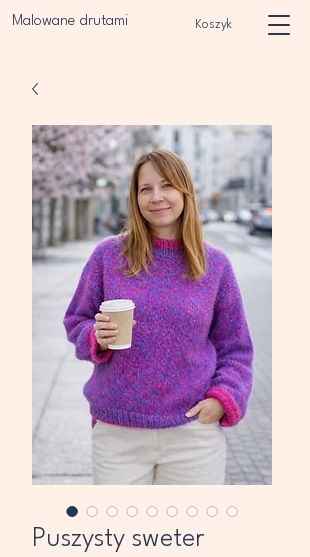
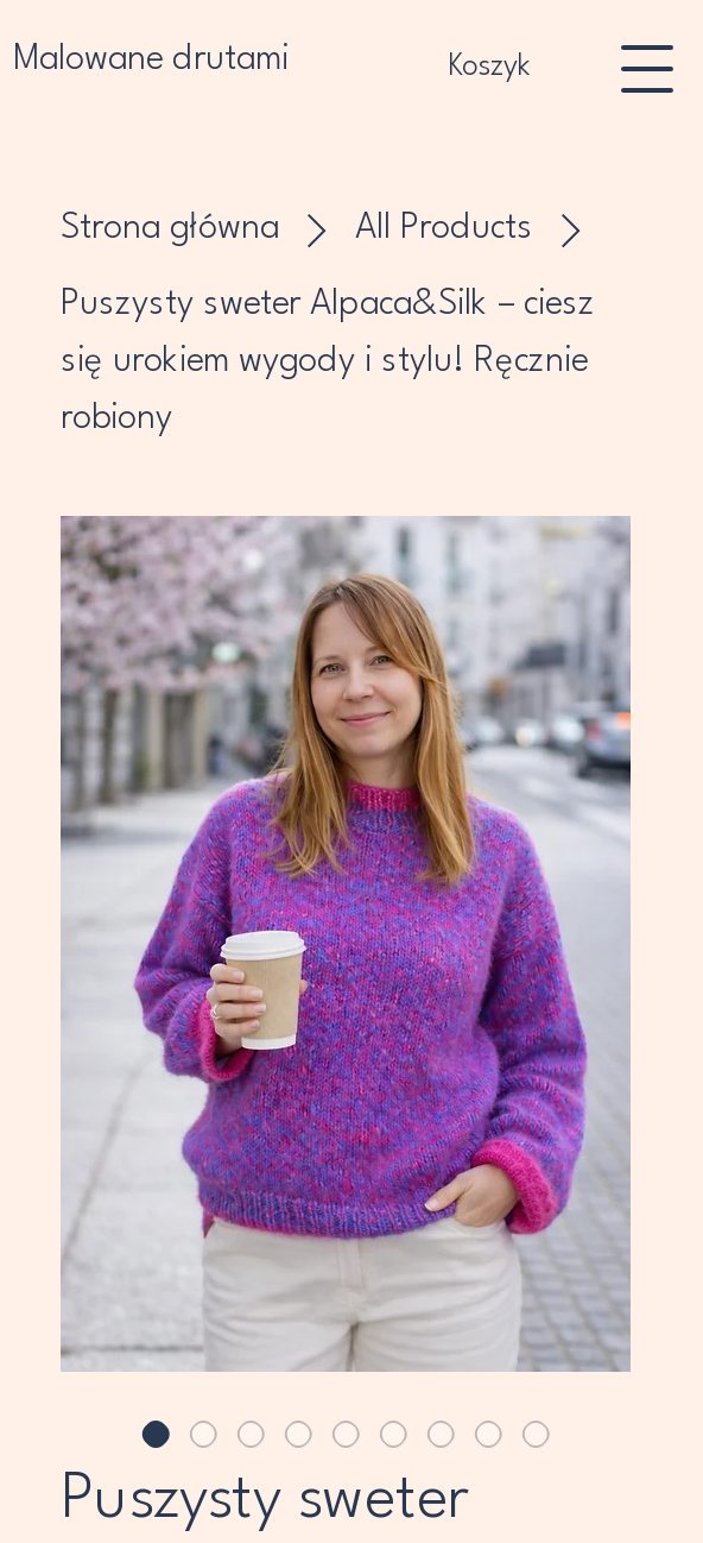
none -> [61,212,595,437] Strona główna | All Products | Puszysty sweter Alpaca&Silk – ciesz | się urokiem wygody i stylu! Ręcznie | robiony

